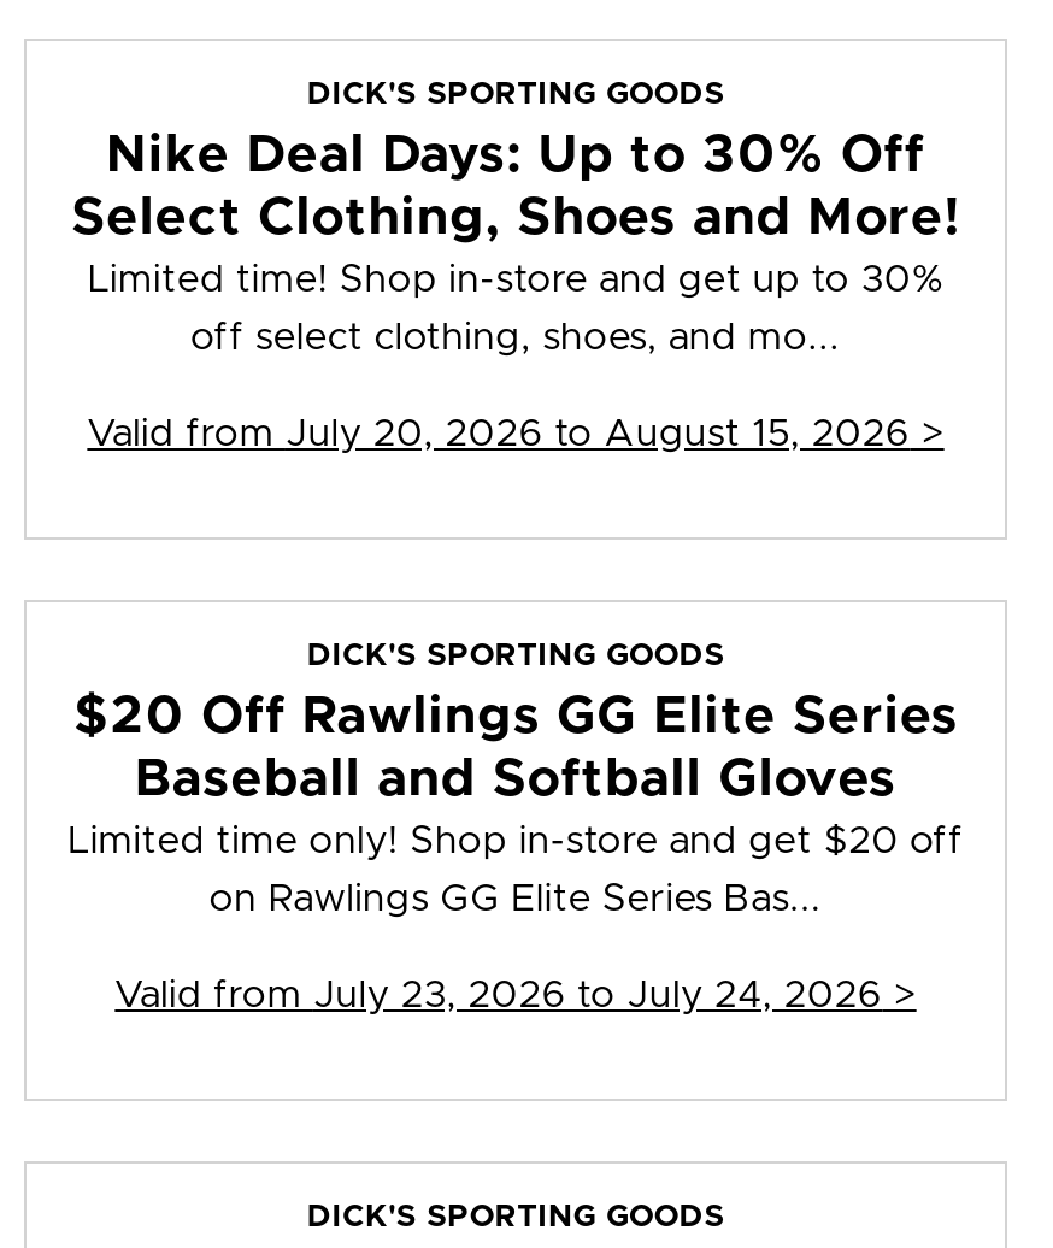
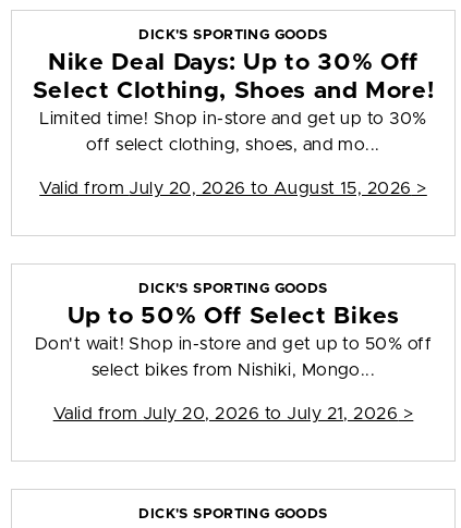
[67,692,964,861] $20 Off Rawlings GG Elite Series | Baseball and Softball Gloves | Limited time only! Shop in-store and get $20 off -> [35,305,432,353] Up to 50% Off Select Bikes | Don't wait! Shop in-store and get up to 50% off
[209,880,822,918] on Rawlings GG Elite Series Bas... -> [91,362,375,379] select bikes from Nishiki, Mongo...
[115,976,916,1015] Valid from July 23, 2026 to July 24, 2026 > -> [53,405,413,423] Valid from July 20, 2026 to July 21, 2026 >

